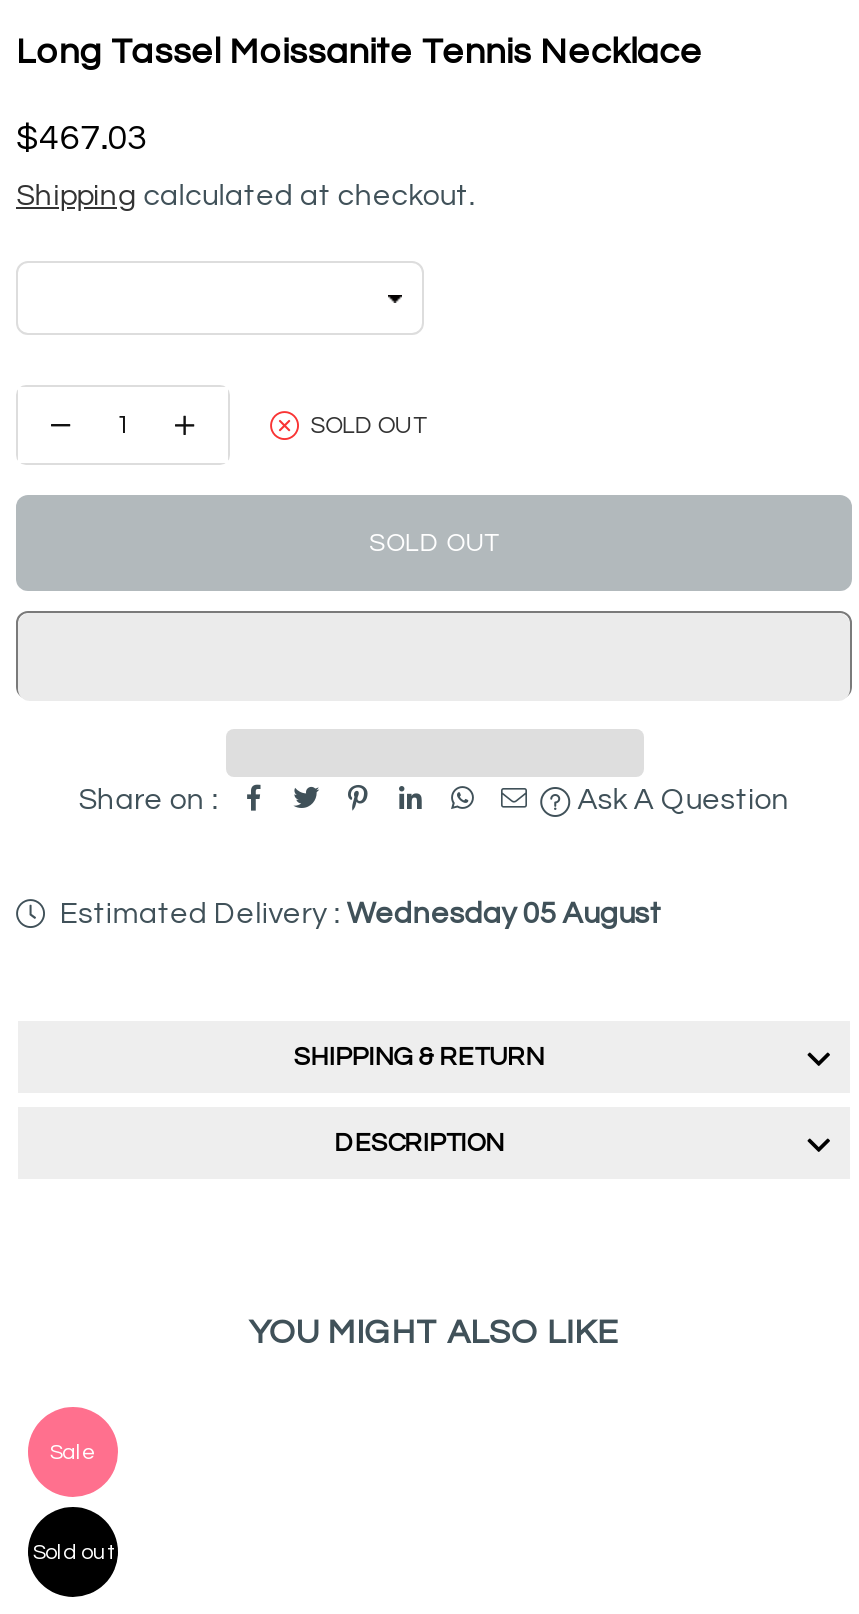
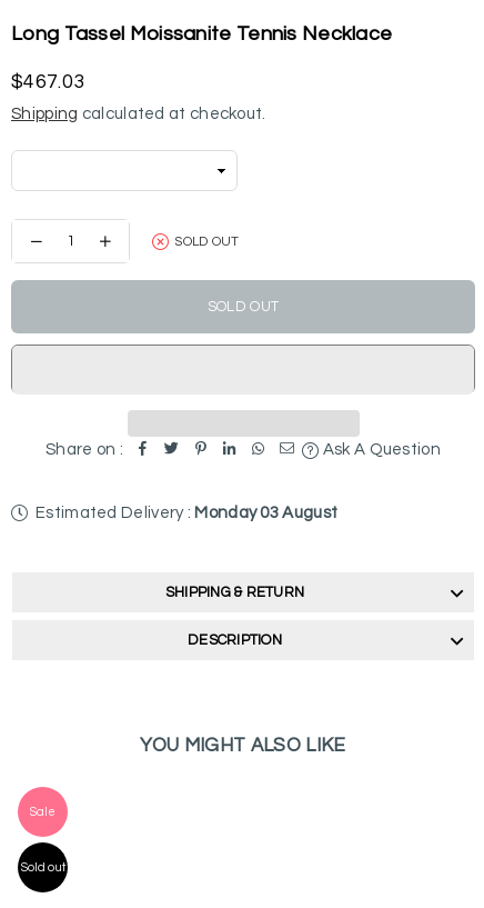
[60,899,662,929] Estimated Delivery : Wednesday 05 August -> [36,505,338,521] Estimated Delivery : Monday 03 August

